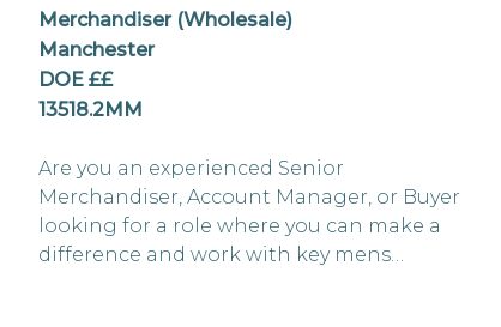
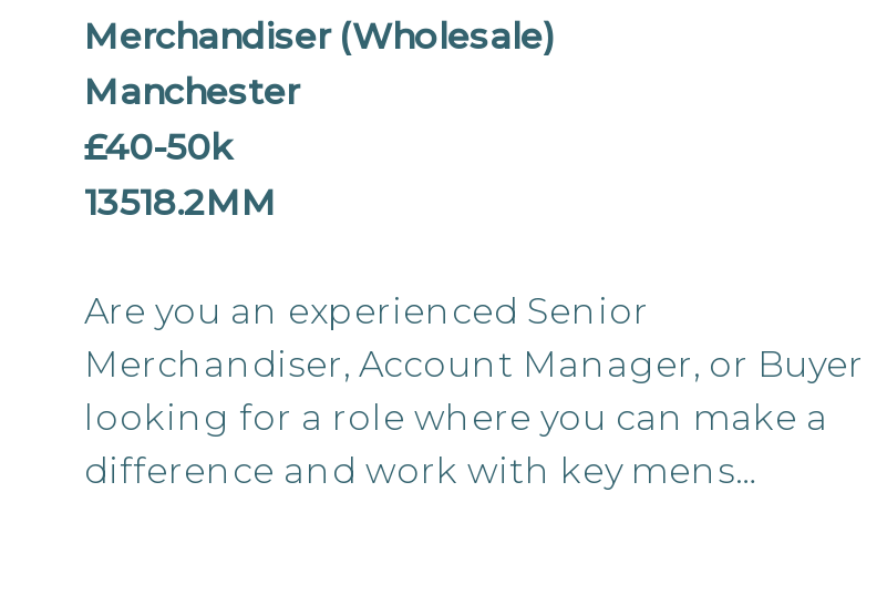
[38,68,113,91] DOE ££ -> [84,126,233,168] £40-50k

